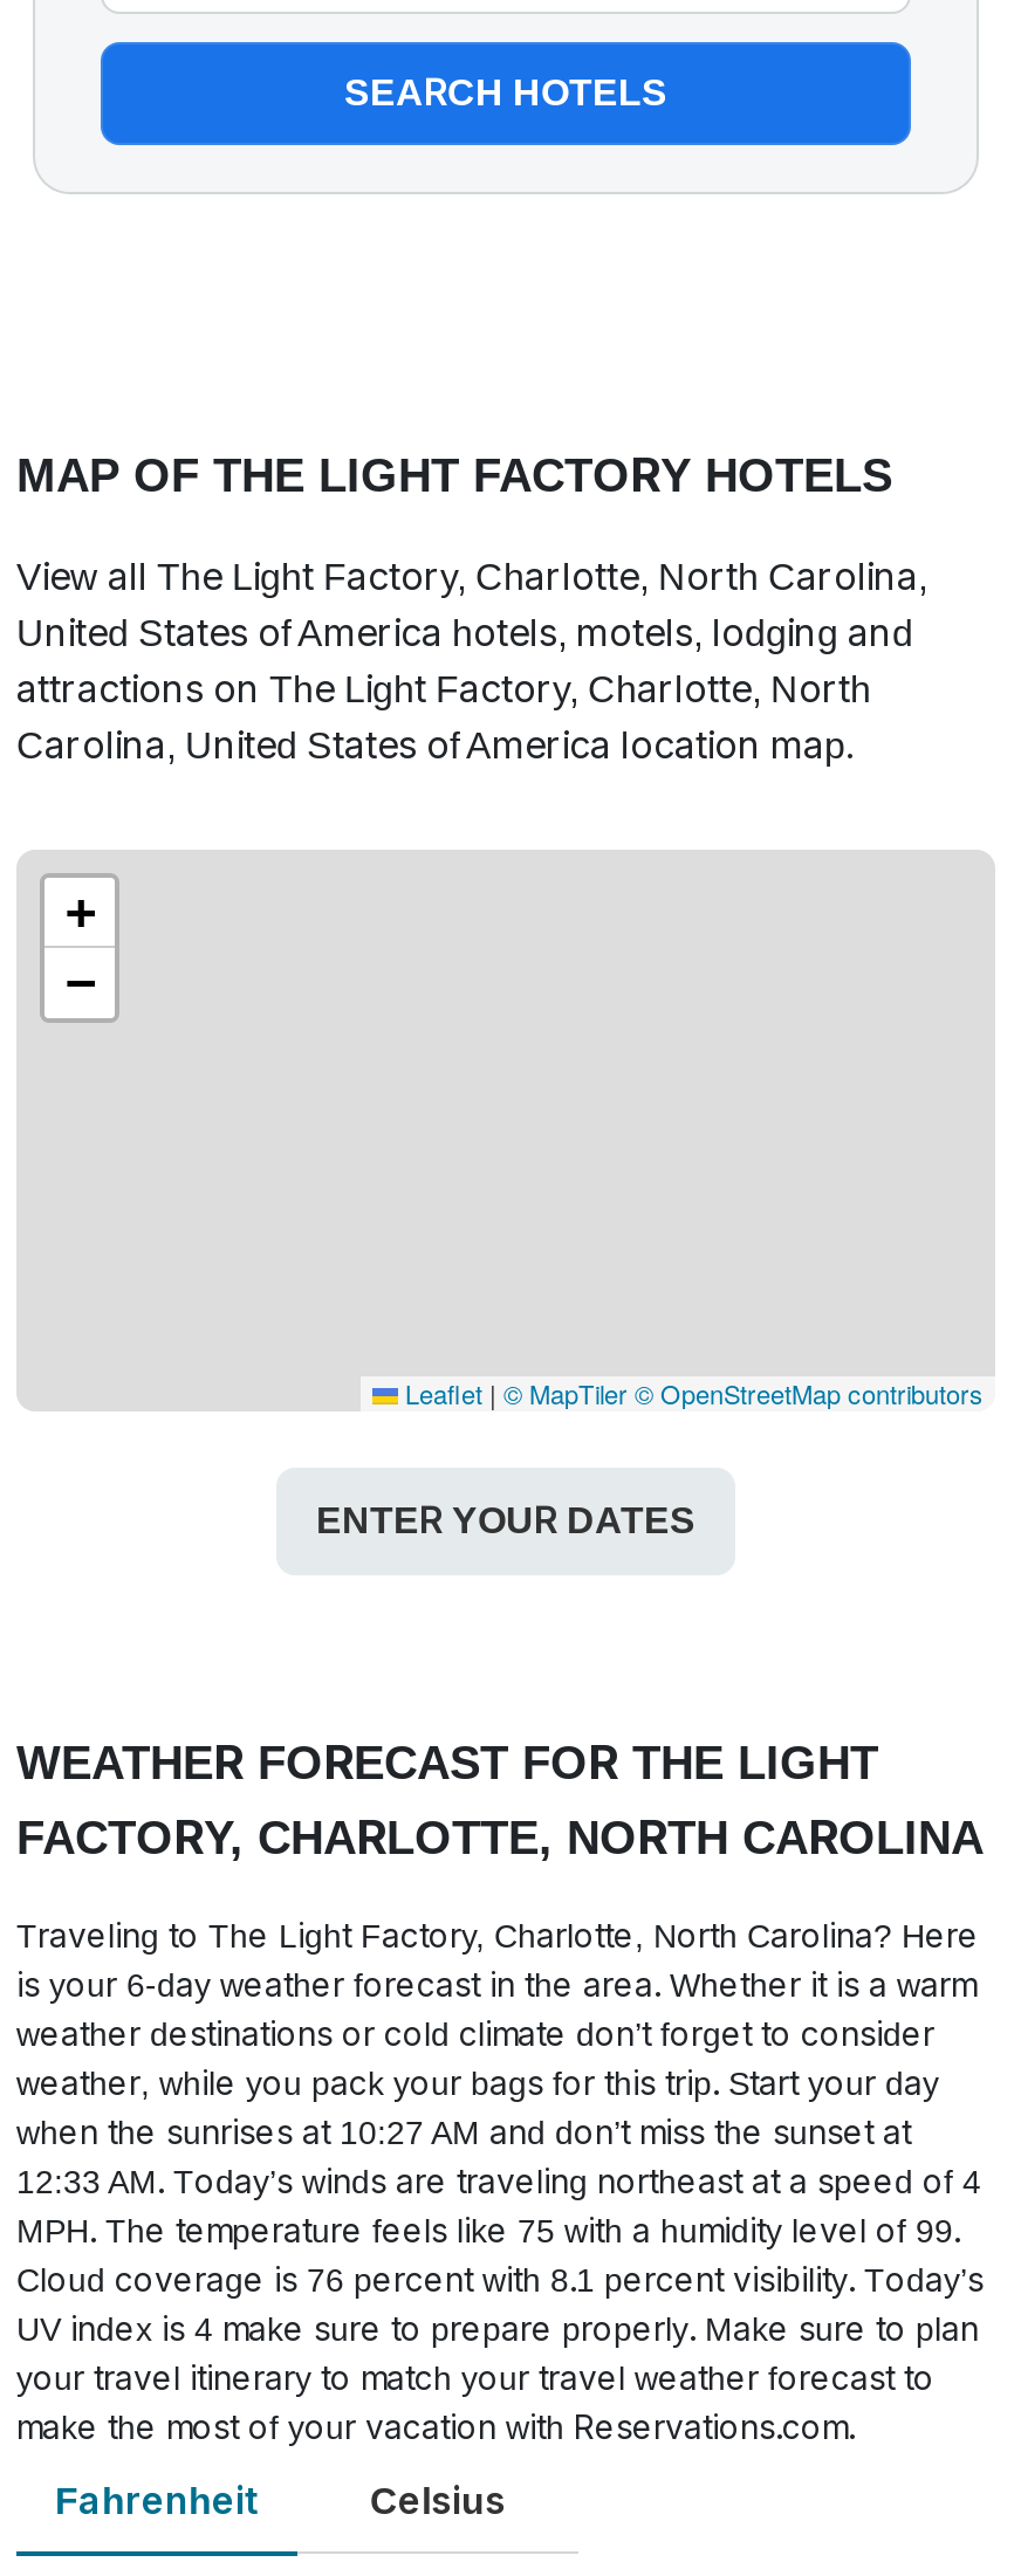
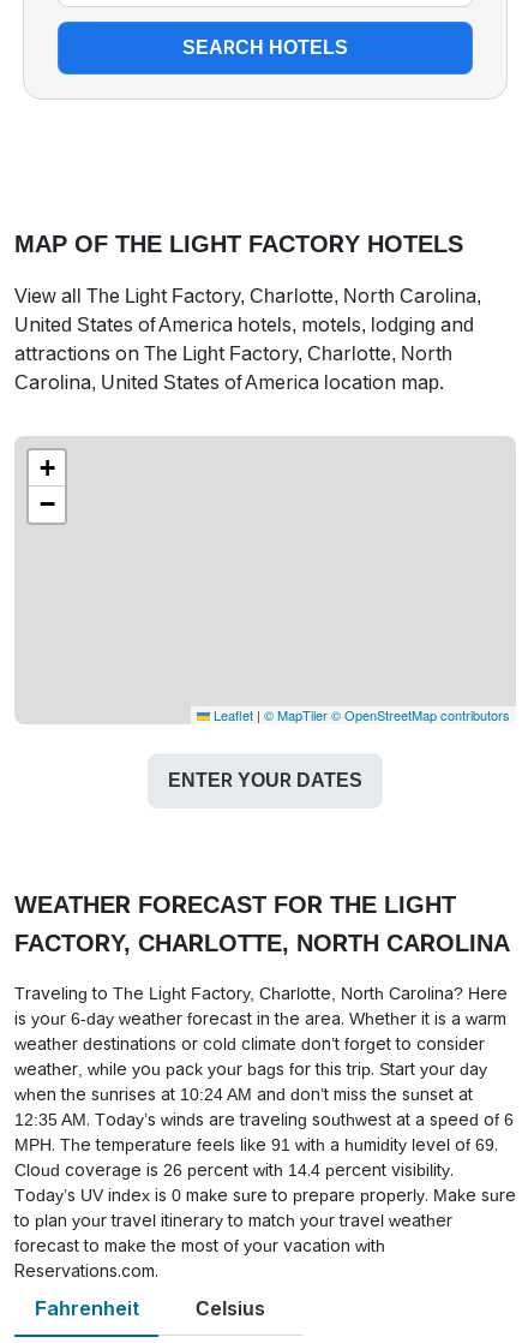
[16,2114,984,2446] when the sunrises at 10:27 AM and don’t miss the sunset at | 12:33 AM. Today’s winds are traveling northeast at a speed of 4 | MPH. The temperature feels like 75 with a humidity level of 99. | Cloud coverage is 76 percent with 8.1 percent visibility. Today’s | UV index is 4 make sure to prepare properly. Make sure to plan | your travel itinerary to match your travel weather forecast to | make the most of your vacation with Reservations.com. -> [14,1085,516,1281] when the sunrises at 10:24 AM and don’t miss the sunset at | 12:35 AM. Today’s winds are traveling southwest at a speed of 6 | MPH. The temperature feels like 91 with a humidity level of 69. | Cloud coverage is 26 percent with 14.4 percent visibility. | Today’s UV index is 0 make sure to prepare properly. Make sure | to plan your travel itinerary to match your travel weather | forecast to make the most of your vacation with | Reservations.com.

